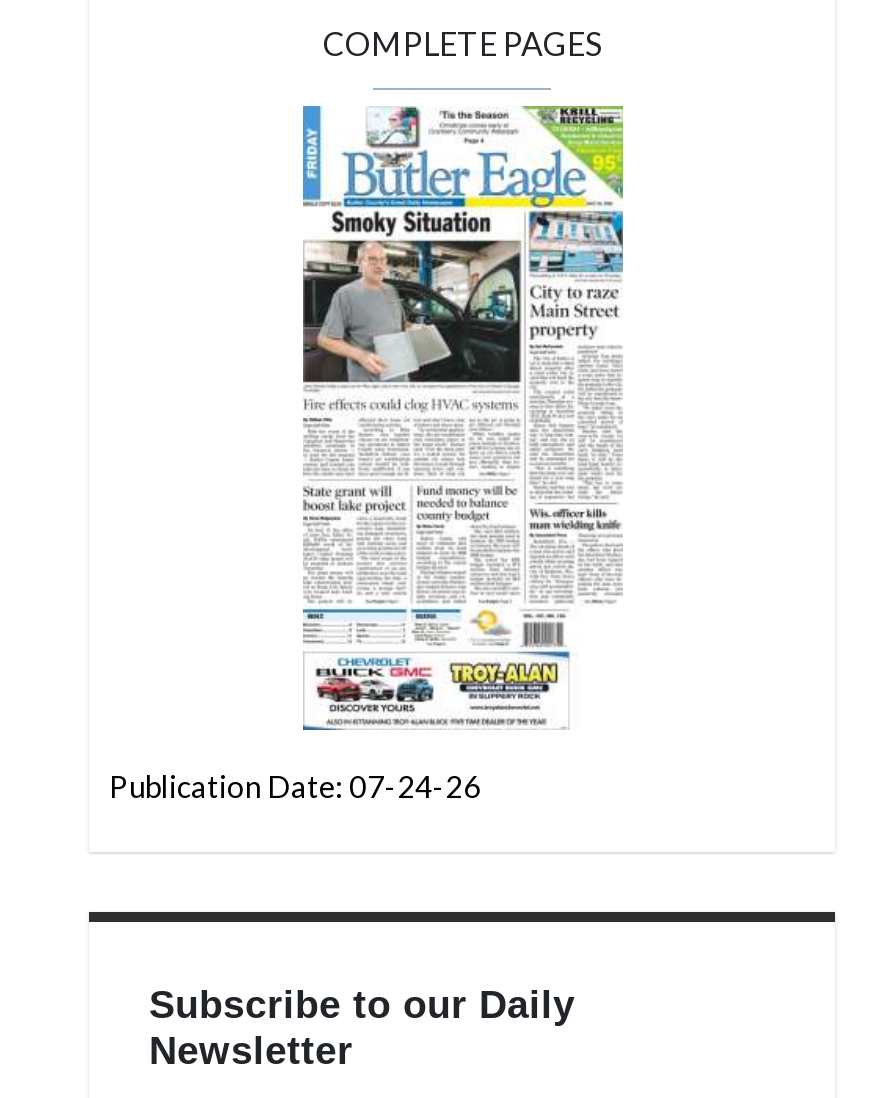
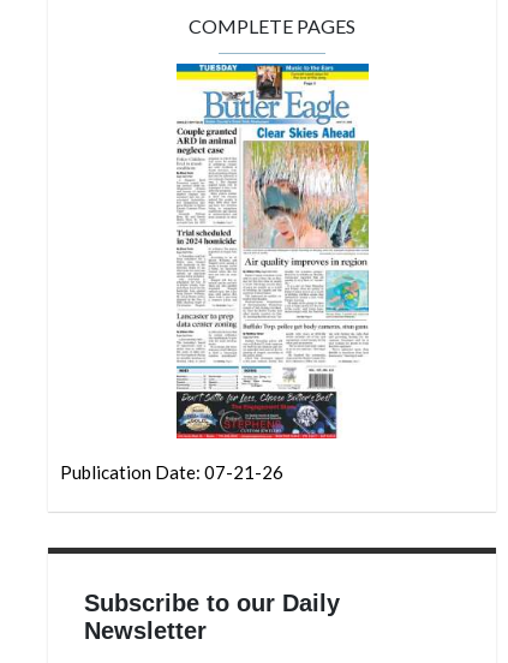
[109,104,625,805] [image] | Publication Date: 07-24-26 -> [60,62,370,483] [image] | Publication Date: 07-21-26

